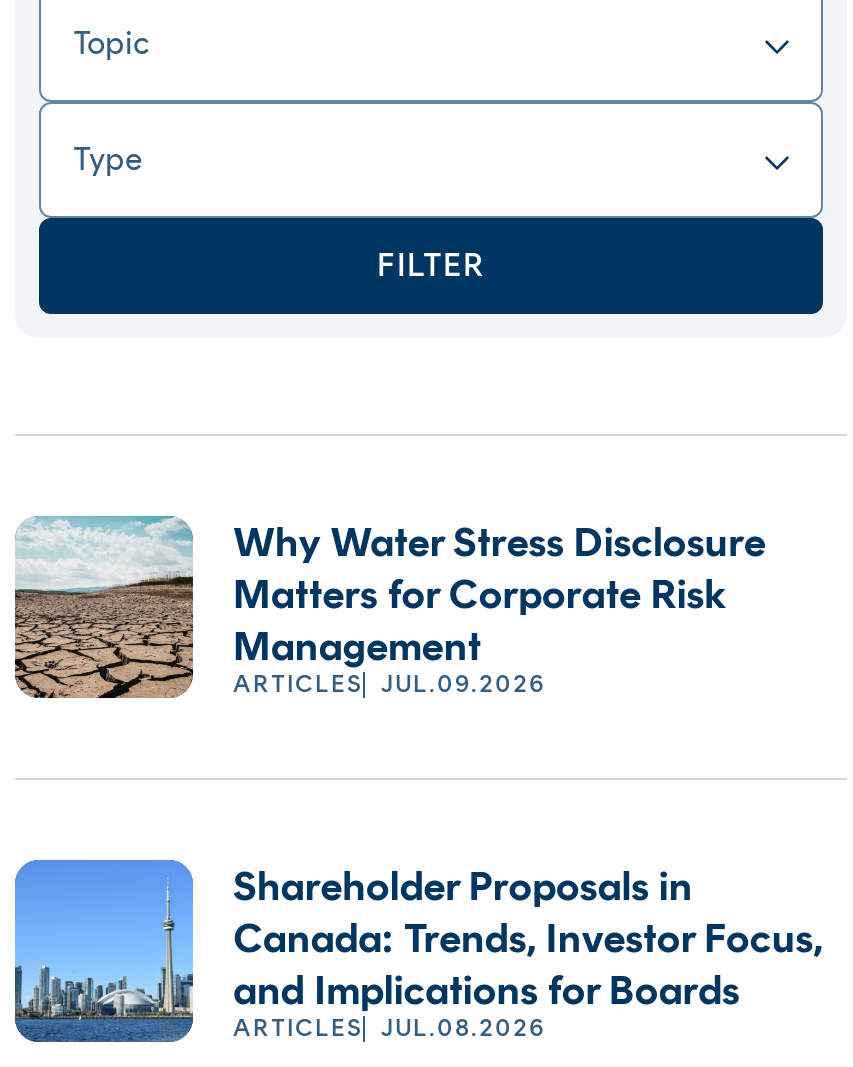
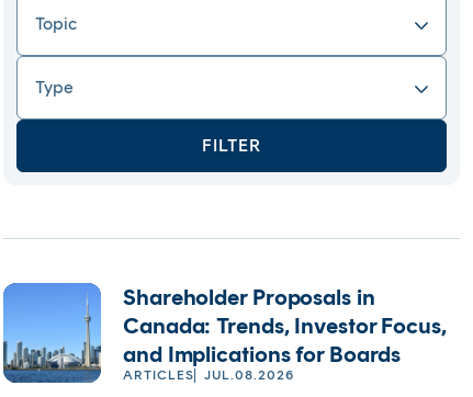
[13,516,766,700] [image] | Why Water Stress Disclosure | Matters for Corporate Risk | Management | ARTICLES | JUL.09.2026 -> none

